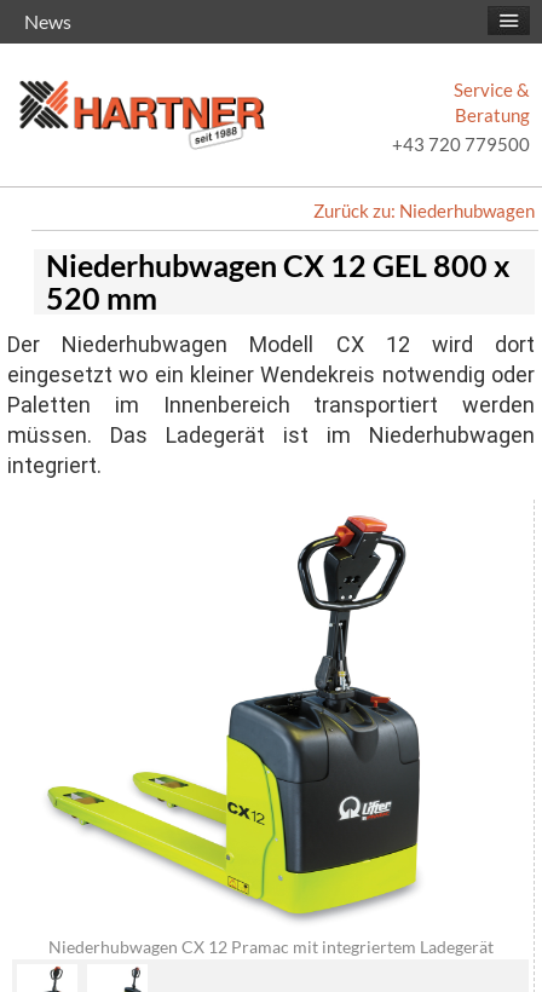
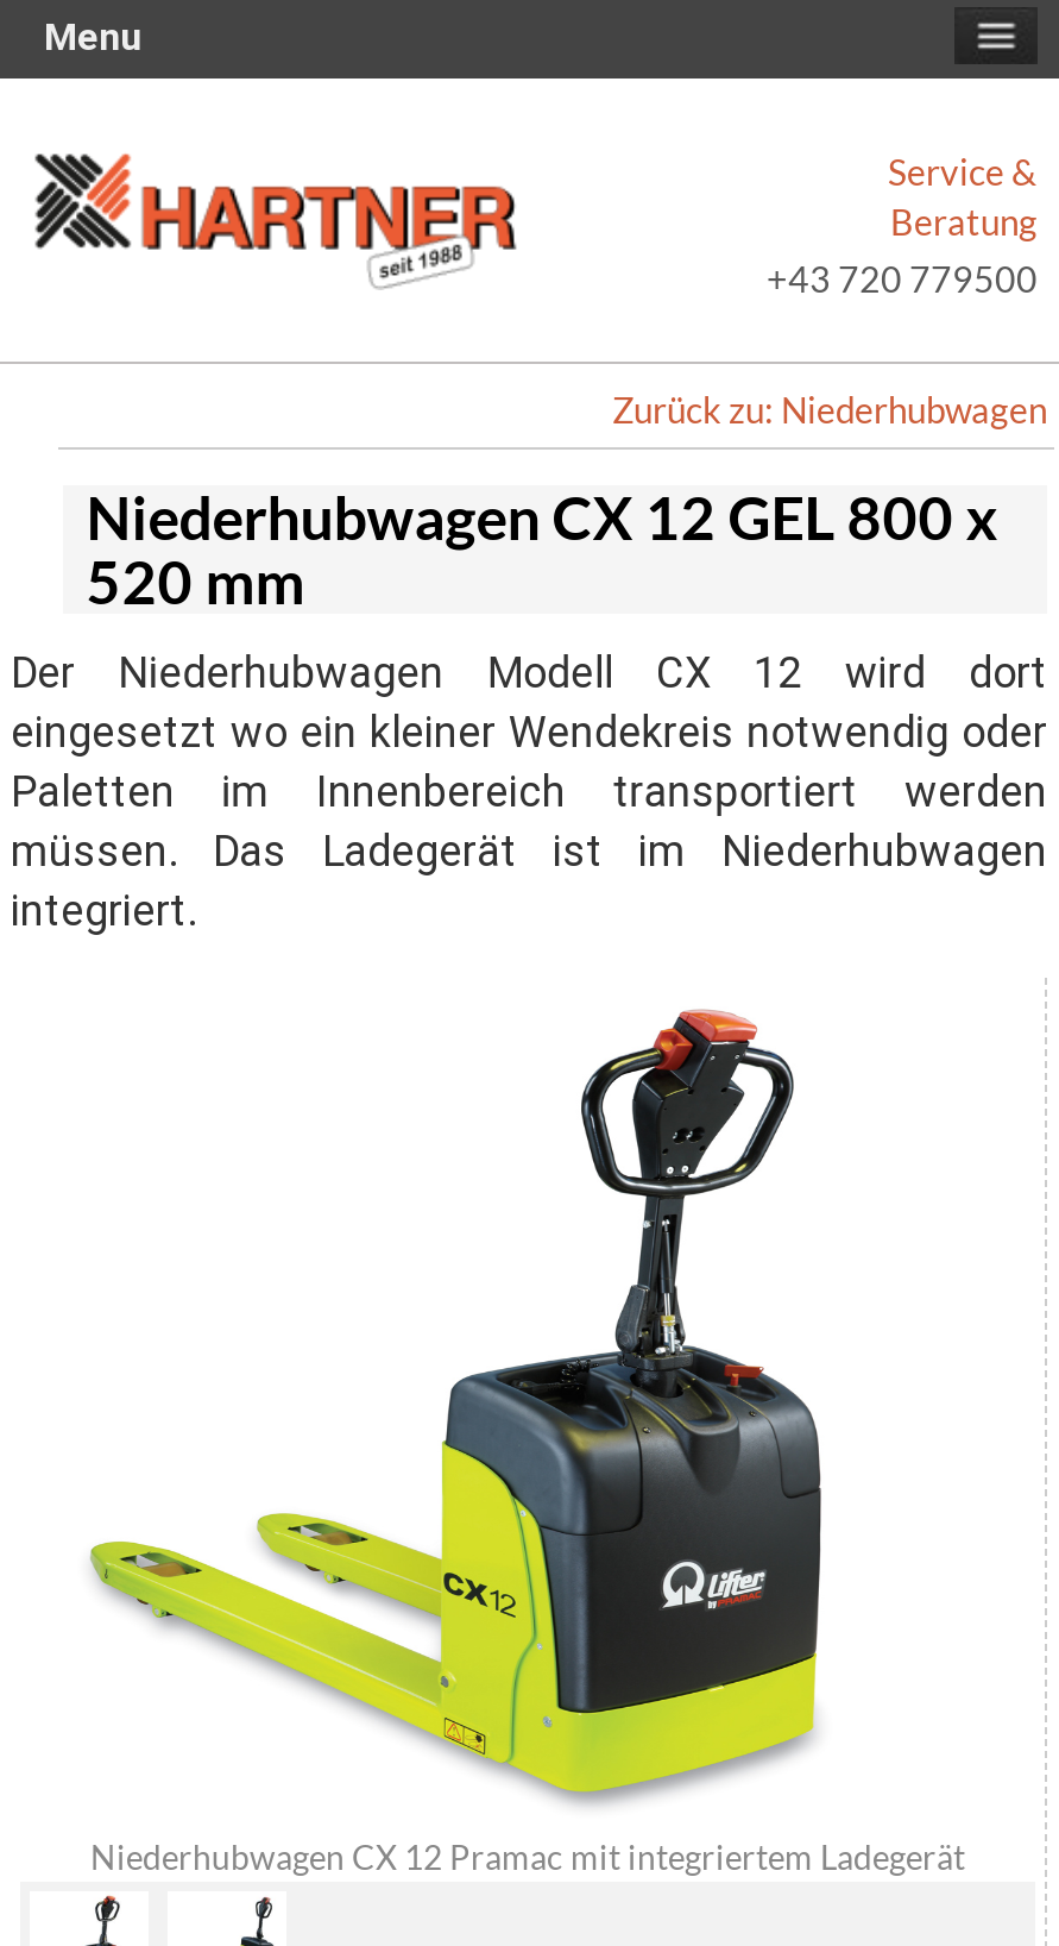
[24,10,71,33] News -> [44,14,141,59] Menu

